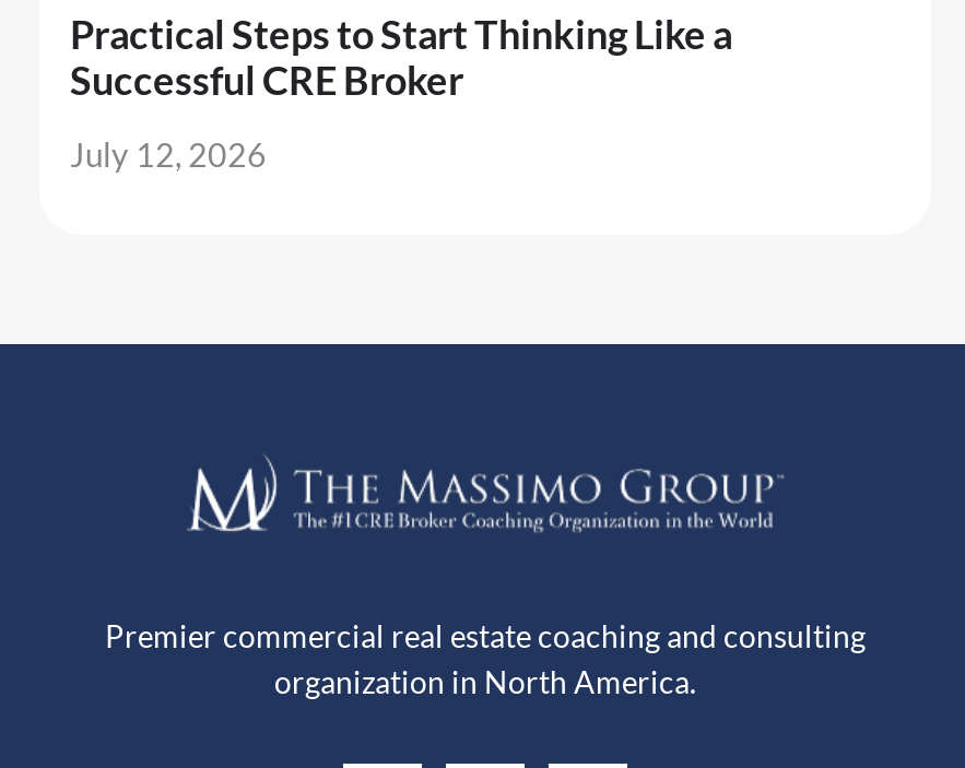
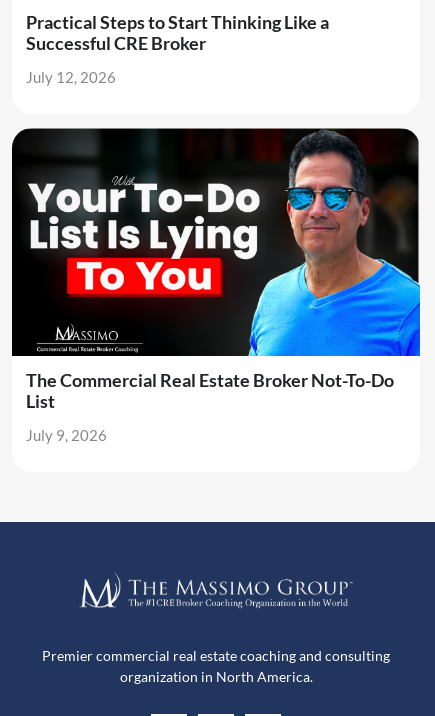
none -> [11,127,421,444] [image] | The Commercial Real Estate Broker Not-To-Do | List | July 9, 2026

